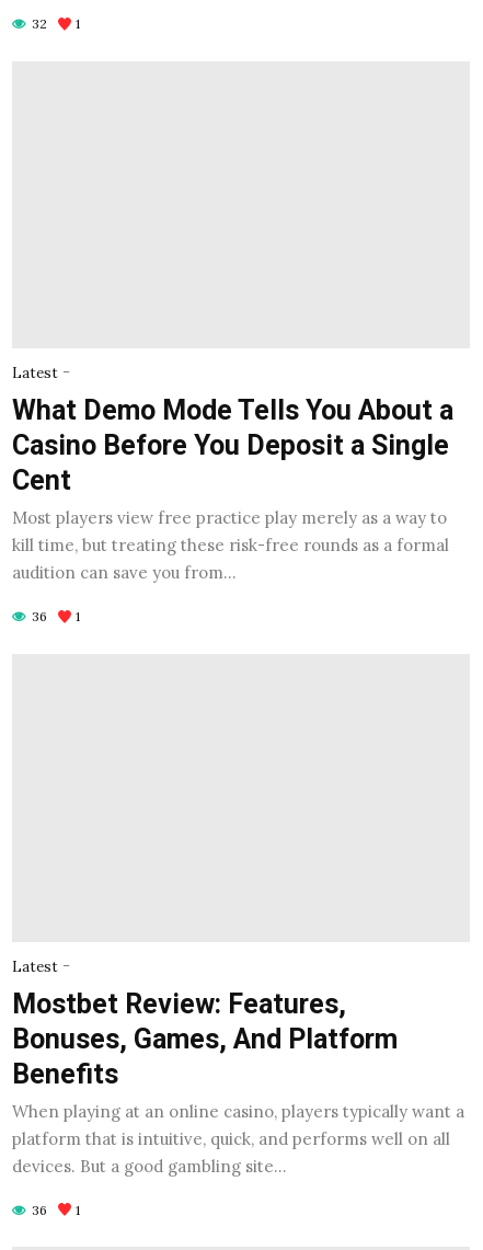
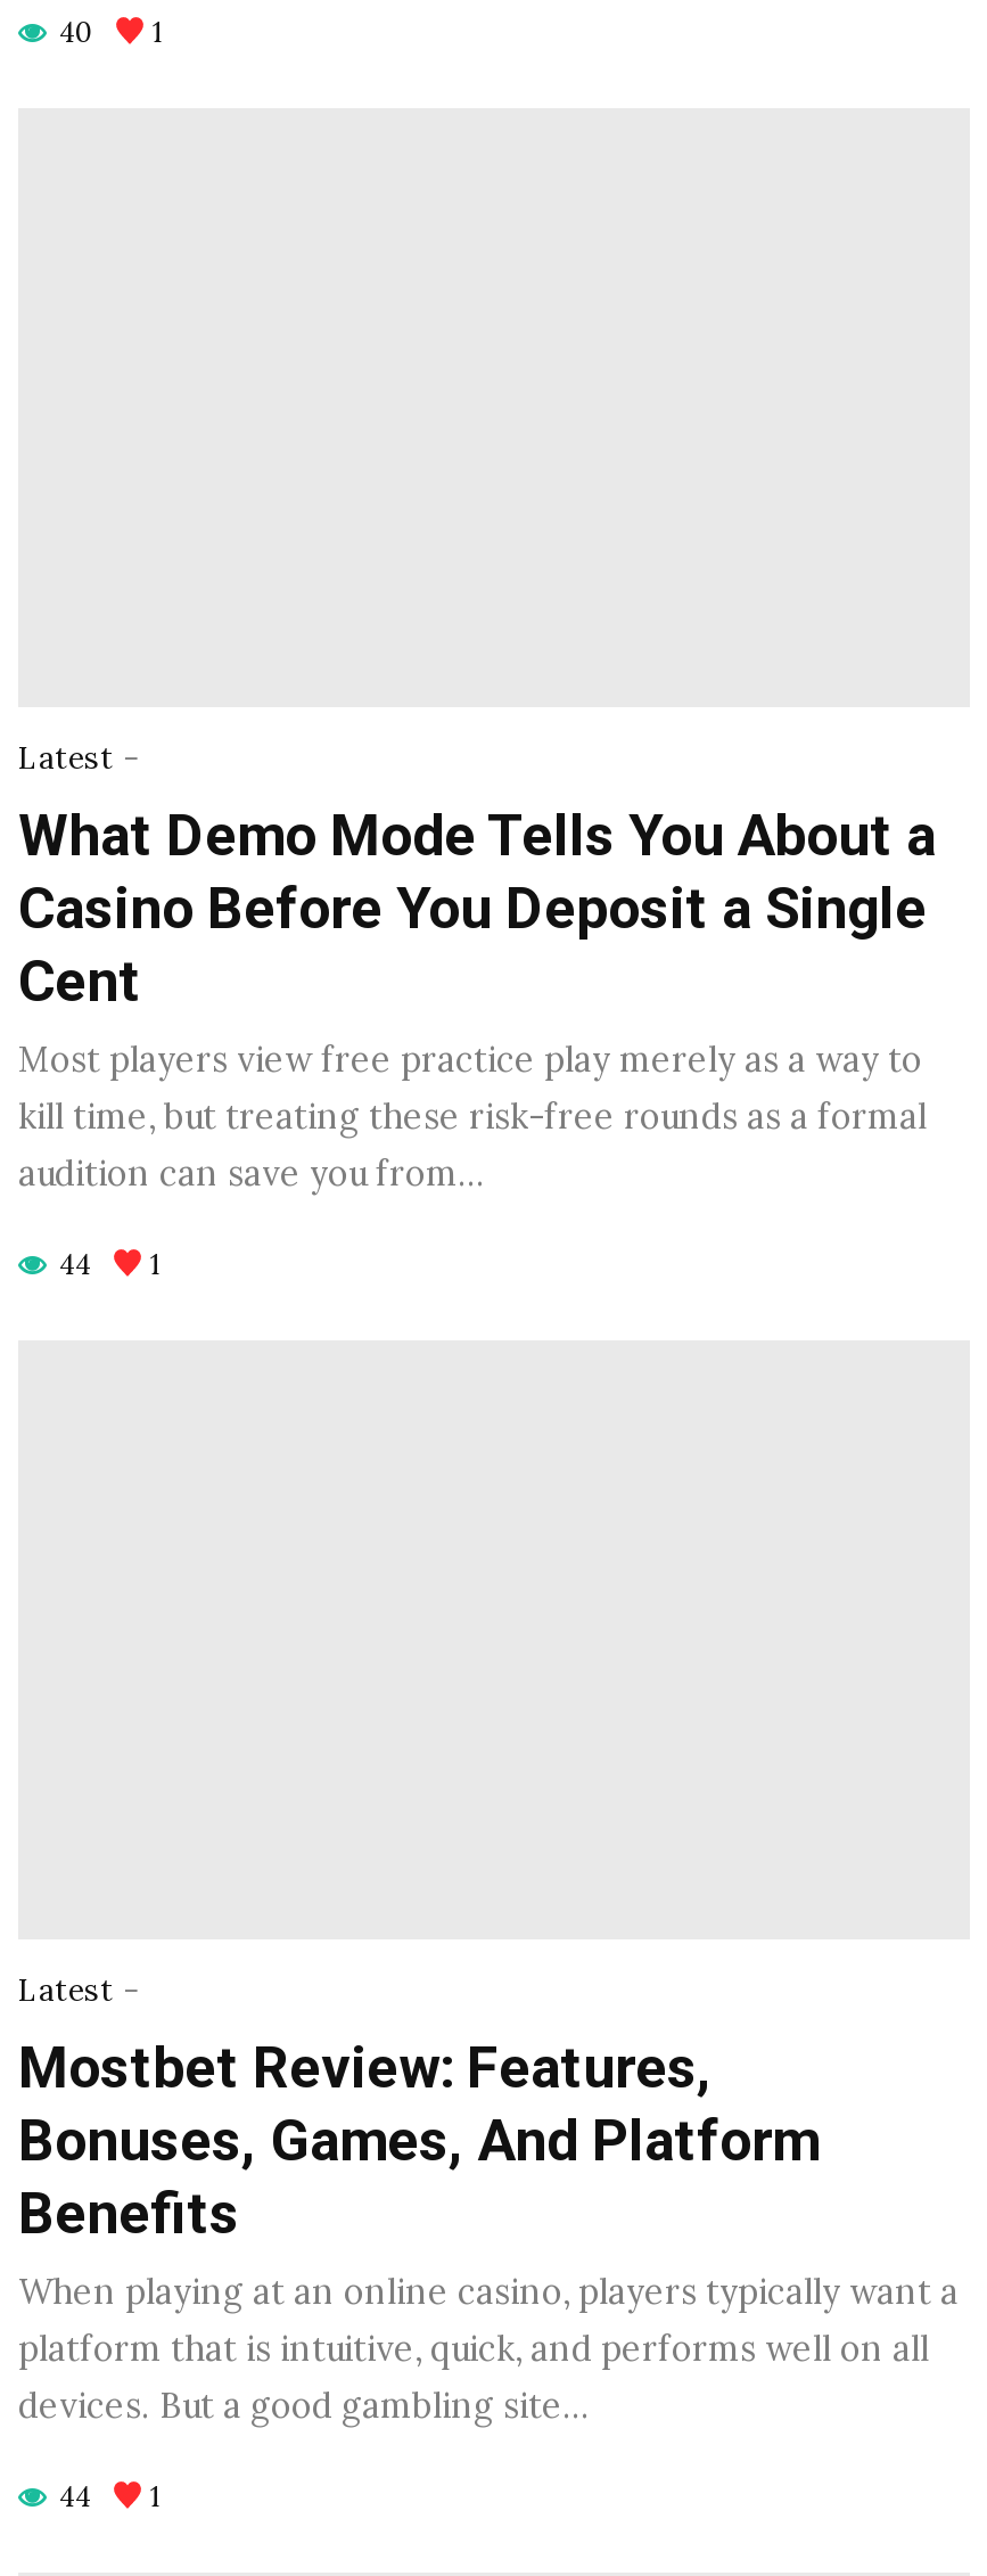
[32,16,80,32] 32 1 -> [59,15,161,49] 40 1
[32,609,80,625] 36 1 -> [59,1247,159,1281] 44 1
[32,1201,80,1218] 36 1 -> [59,2479,159,2513] 44 1

